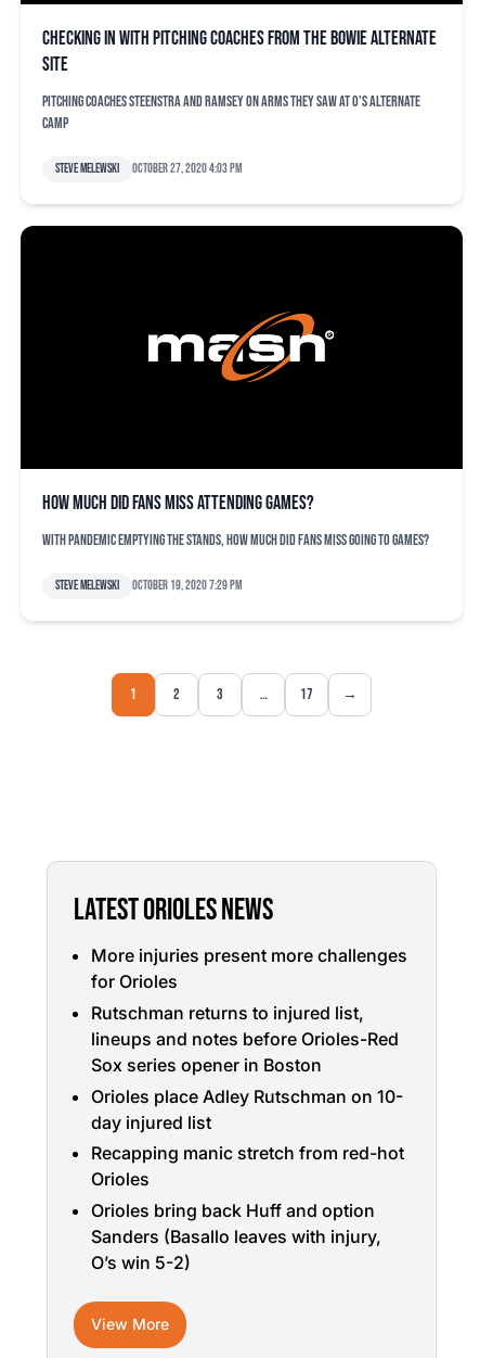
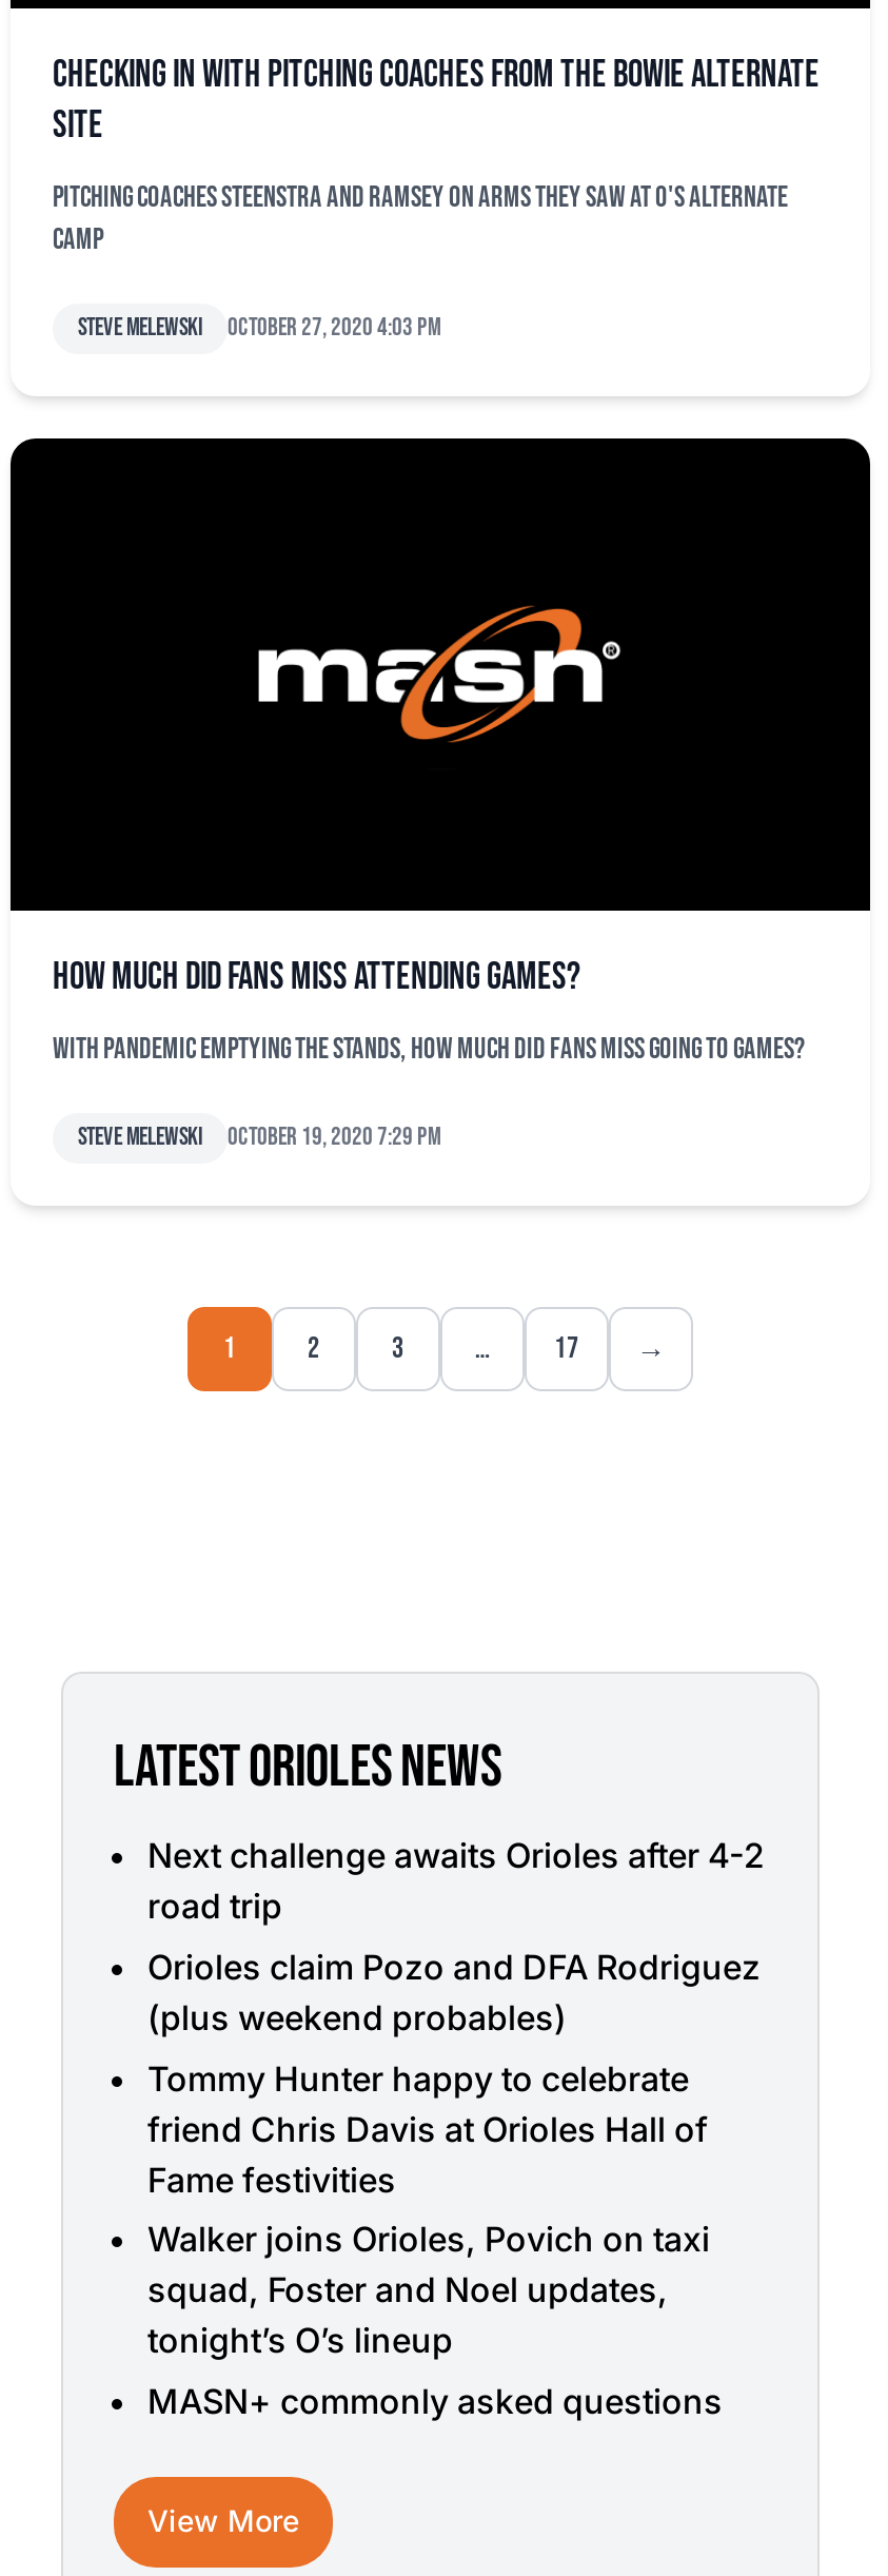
[91,944,407,1274] More injuries present more challenges | for Orioles | Rutschman returns to injured list, | lineups and notes before Orioles-Red | Sox series opener in Boston | Orioles place Adley Rutschman on 10- | day injured list | Recapping manic stretch from red-hot | Orioles | Orioles bring back Huff and option | Sanders (Basallo leaves with injury, | O’s win 5-2) -> [147,1834,765,2423] Next challenge awaits Orioles after 4-2 | road trip | Orioles claim Pozo and DFA Rodriguez | (plus weekend probables) | Tommy Hunter happy to celebrate | friend Chris Davis at Orioles Hall of | Fame festivities | Walker joins Orioles, Povich on taxi | squad, Foster and Noel updates, | tonight’s O’s lineup | MASN+ commonly asked questions

